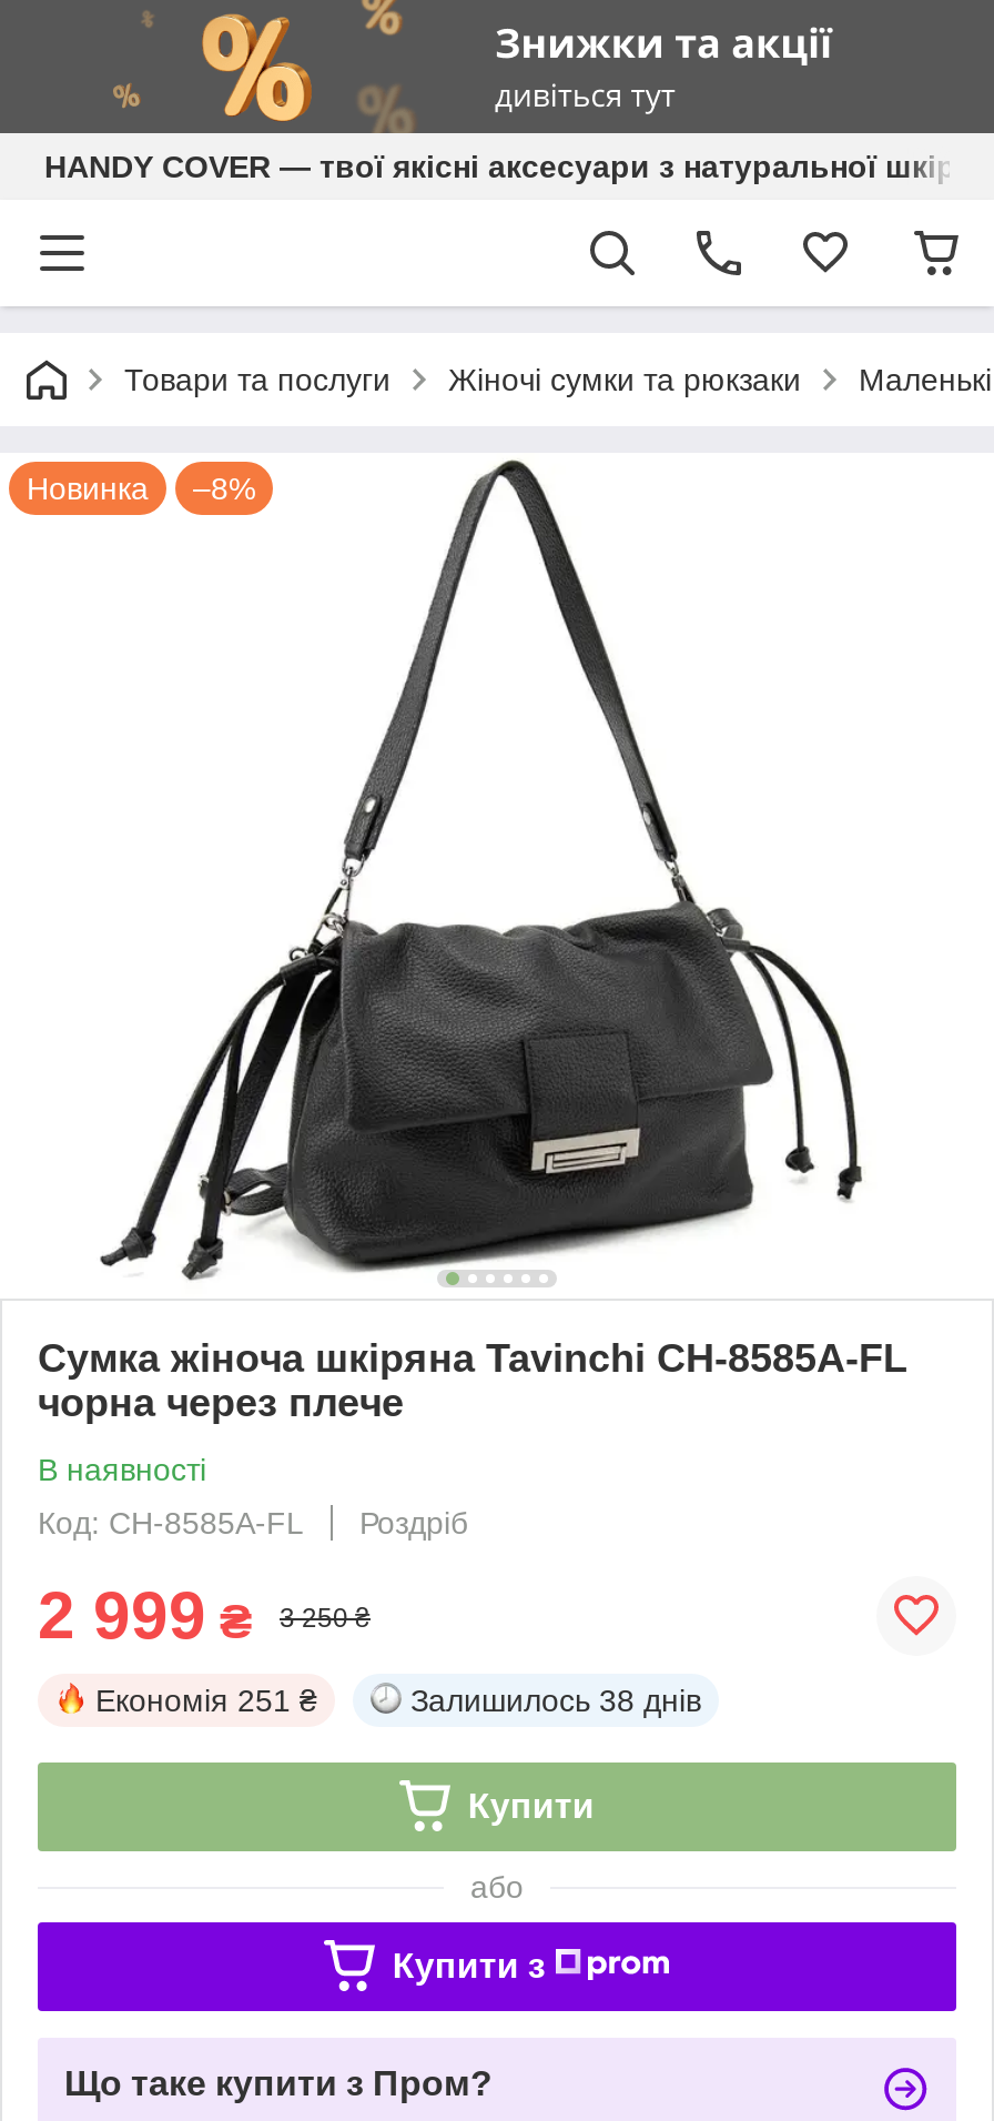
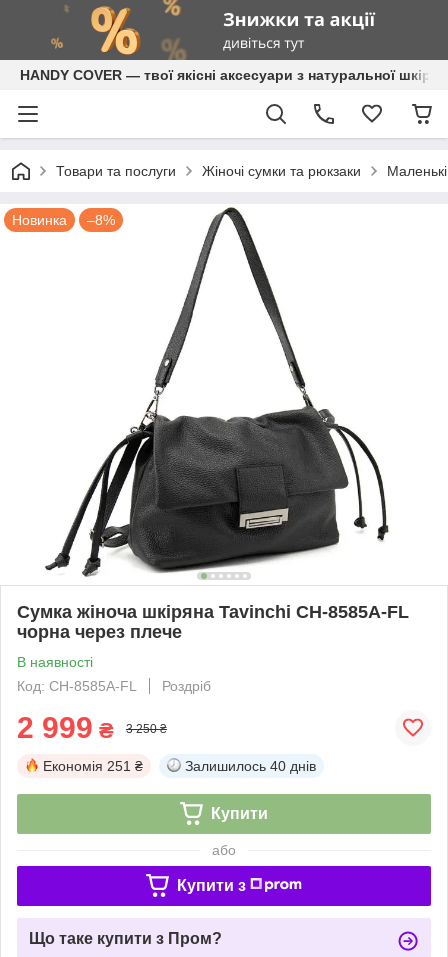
[410,1682,701,1718] Залишилось 38 днів -> [185,758,316,774] Залишилось 40 днів

